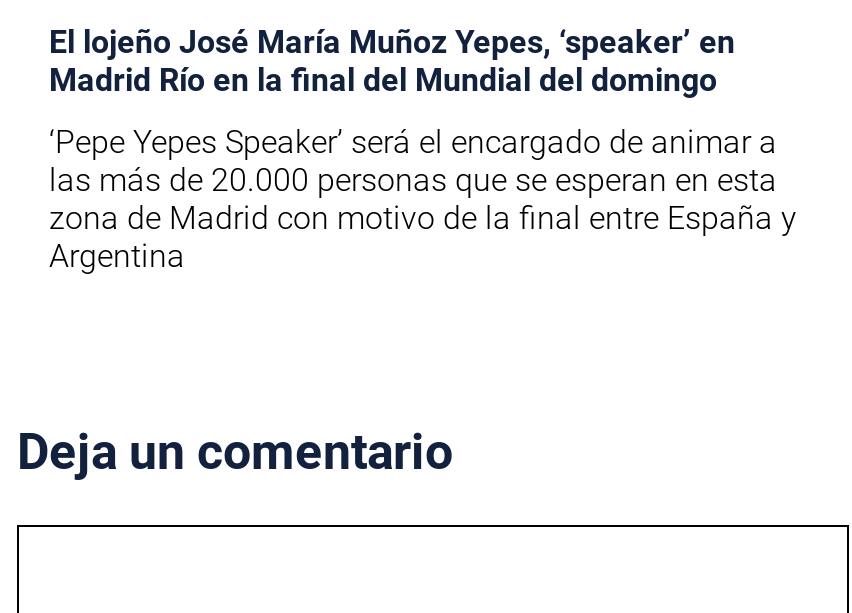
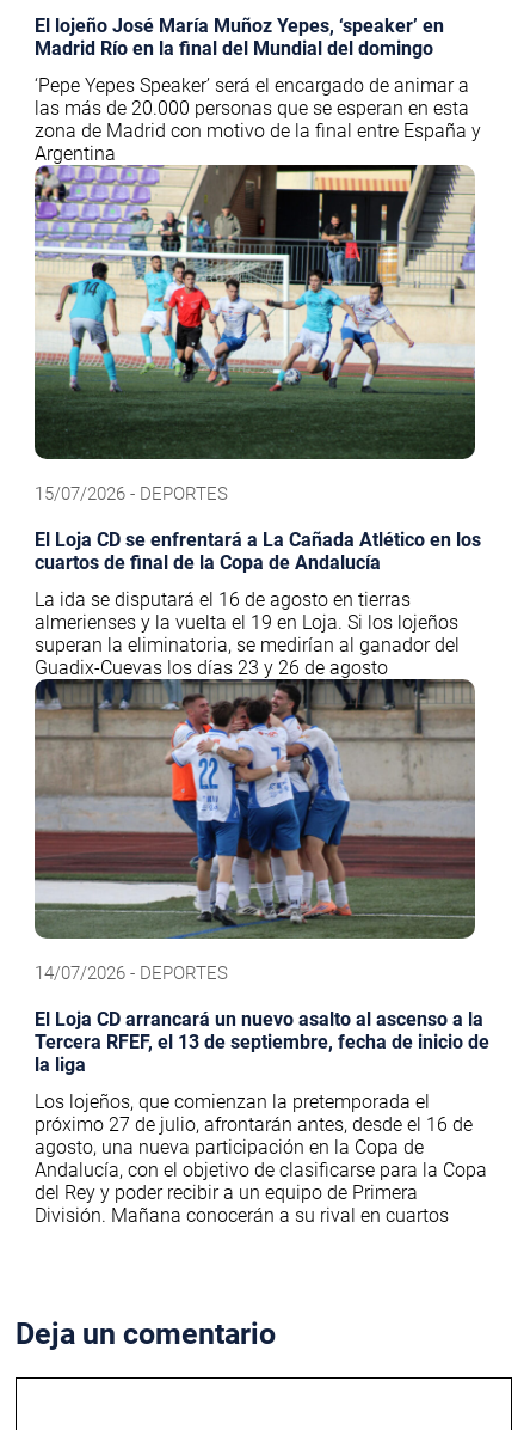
none -> [33,164,481,679] [image] | 15/07/2026 - DEPORTES | El Loja CD se enfrentará a La Cañada Atlético en los | cuartos de final de la Copa de Andalucía | La ida se disputará el 16 de agosto en tierras | almerienses y la vuelta el 19 en Loja. Si los lojeños | superan la eliminatoria, se medirían al ganador del | Guadix-Cuevas los días 23 y 26 de agosto
none -> [33,678,489,1227] [image] | 14/07/2026 - DEPORTES | El Loja CD arrancará un nuevo asalto al ascenso a la | Tercera RFEF, el 13 de septiembre, fecha de inicio de | la liga | Los lojeños, que comienzan la pretemporada el | próximo 27 de julio, afrontarán antes, desde el 16 de | agosto, una nueva participación en la Copa de | Andalucía, con el objetivo de clasificarse para la Copa | del Rey y poder recibir a un equipo de Primera | División. Mañana conocerán a su rival en cuartos

